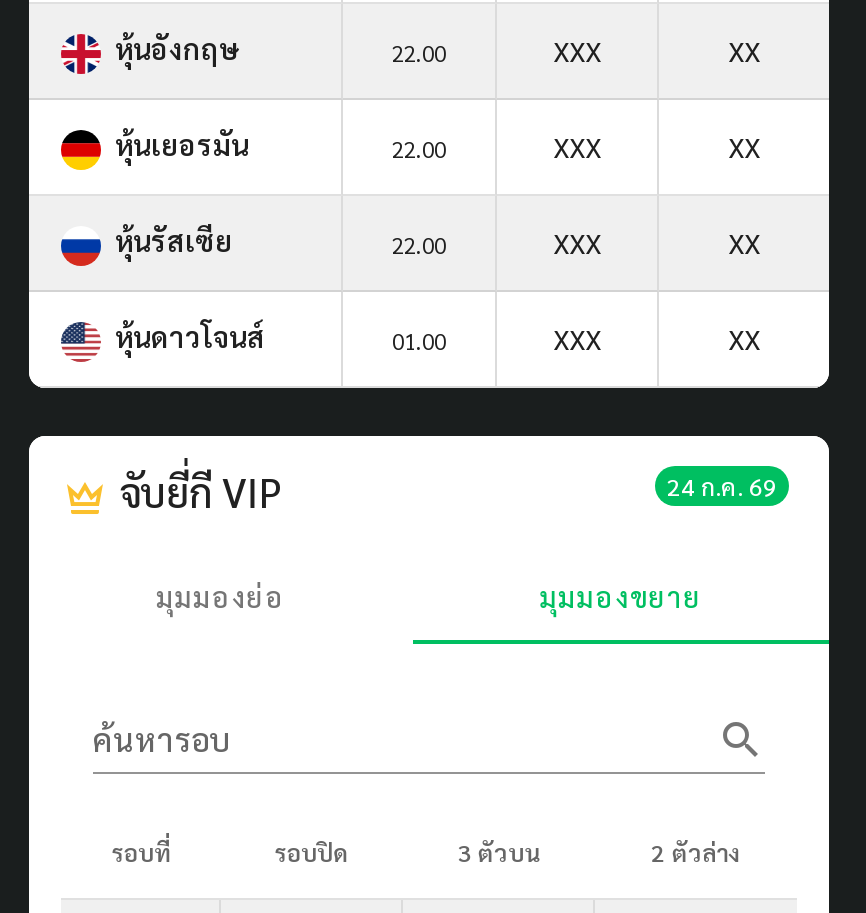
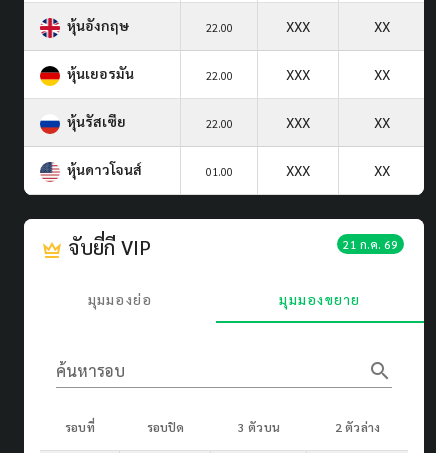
[667,470,777,502] 24 ก.ค. 69 -> [343,236,398,252] 21 ก.ค. 69

